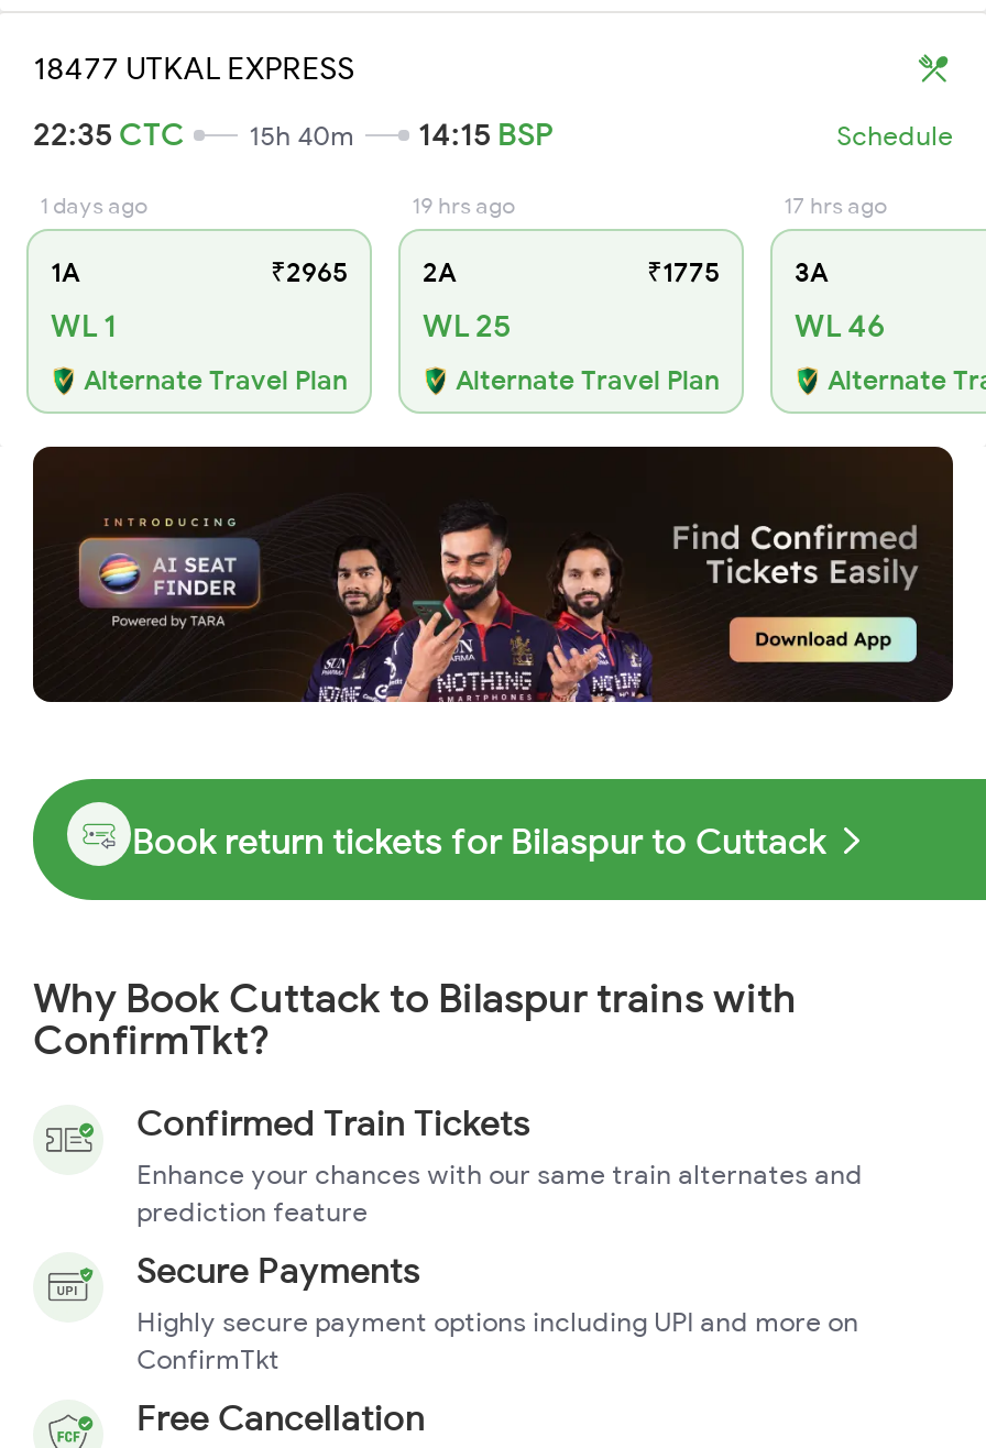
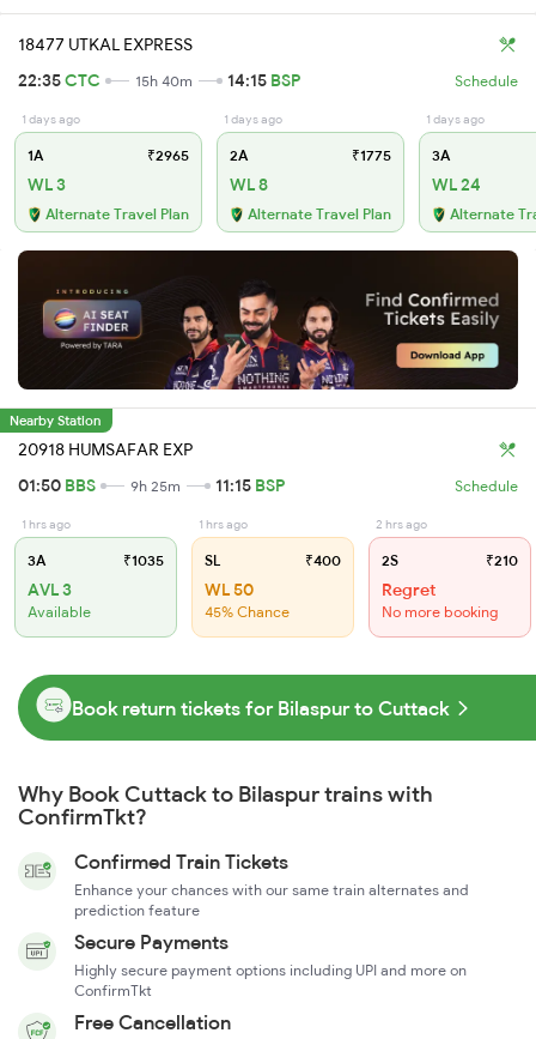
[412,191,515,220] 19 hrs ago -> [224,111,282,127] 1 days ago
[784,191,887,220] 17 hrs ago -> [426,111,485,127] 1 days ago
[51,306,117,345] WL 1 -> [28,174,66,195] WL 3
[423,306,511,345] WL 25 -> [230,174,268,195] WL 8
[795,306,885,345] WL 46 -> [432,174,481,195] WL 24
none -> [10,412,518,621] Nearby Station | 20918 HUMSAFAR EXP | 01:50 BBS | 9h 25m | 11:15 BSP | Schedule | 1 hrs ago | 3A | ₹1035 | AVL 3 | Available
none -> [199,517,341,621] 1 hrs ago | SL | ₹400 | WL 50 | 45% Chance
none -> [376,517,518,621] 2 hrs ago | 2S | ₹210 | Regret | No more booking

